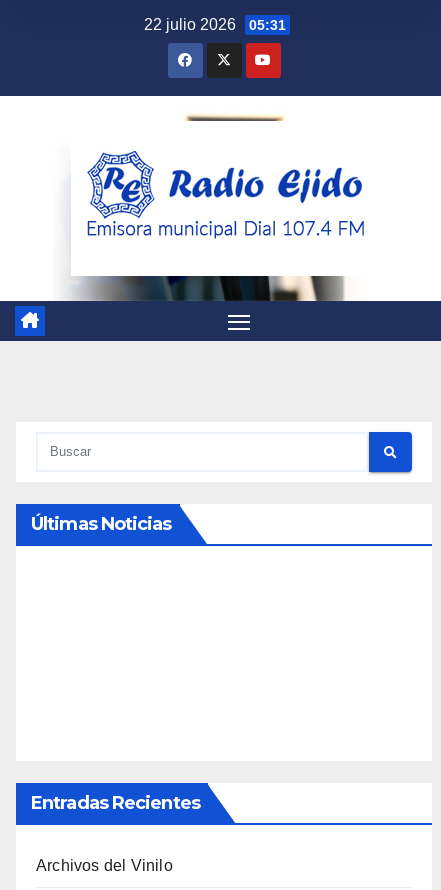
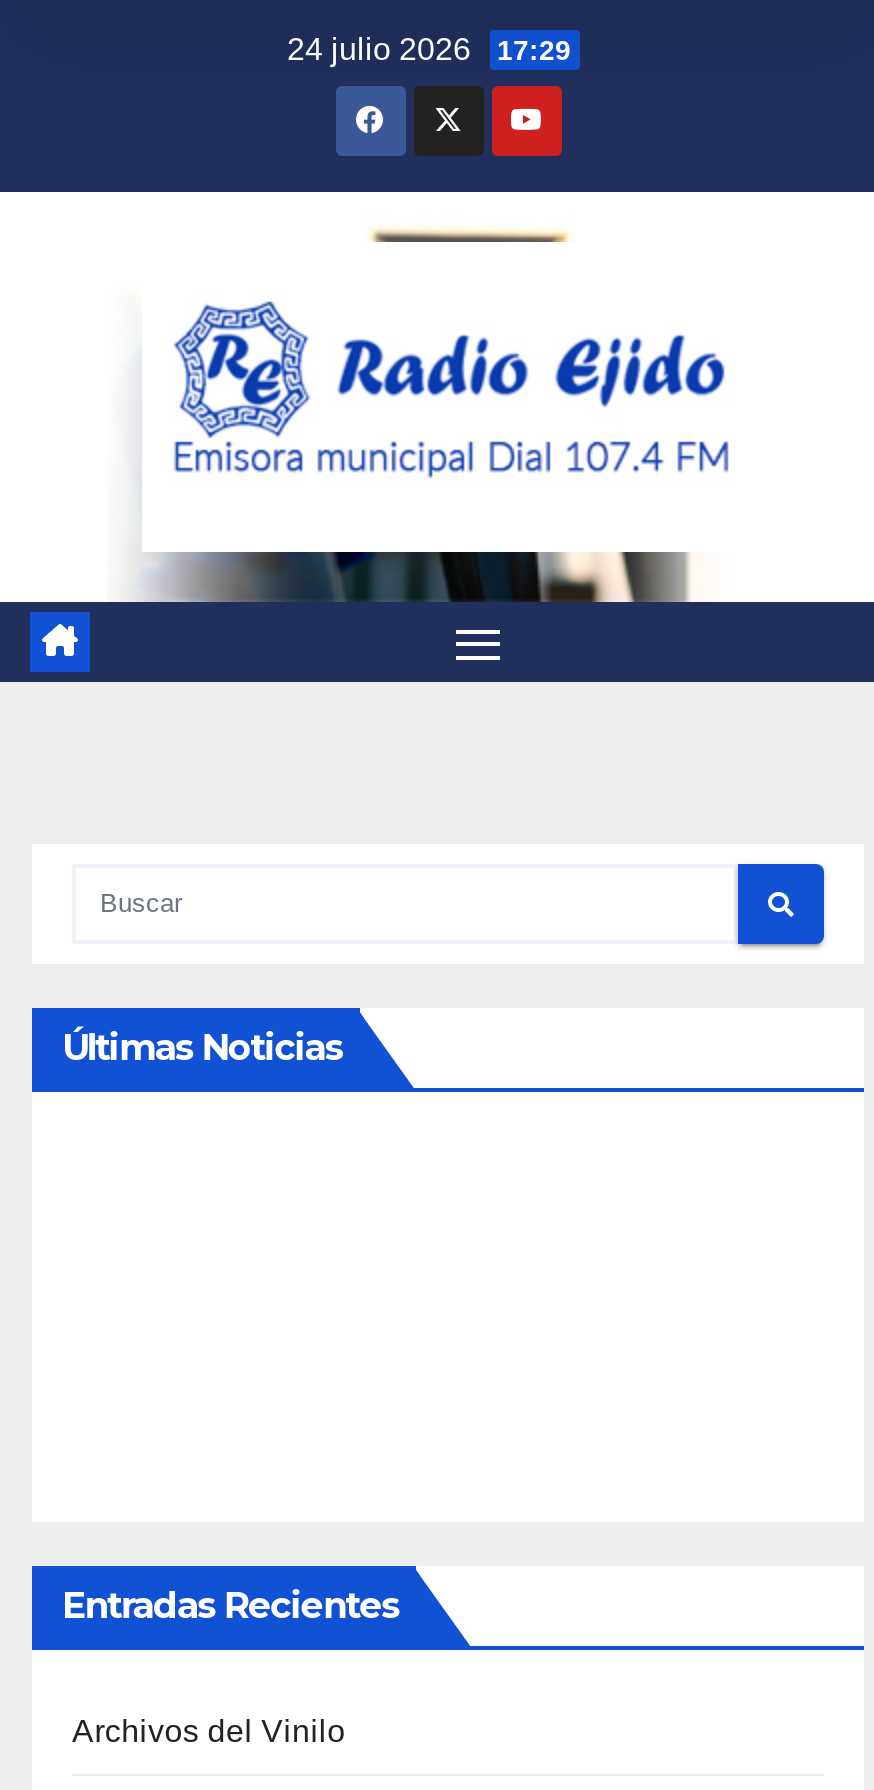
[143,16,285,33] 22 julio 2026 05:31 -> [287,32,571,66] 24 julio 2026 17:29

